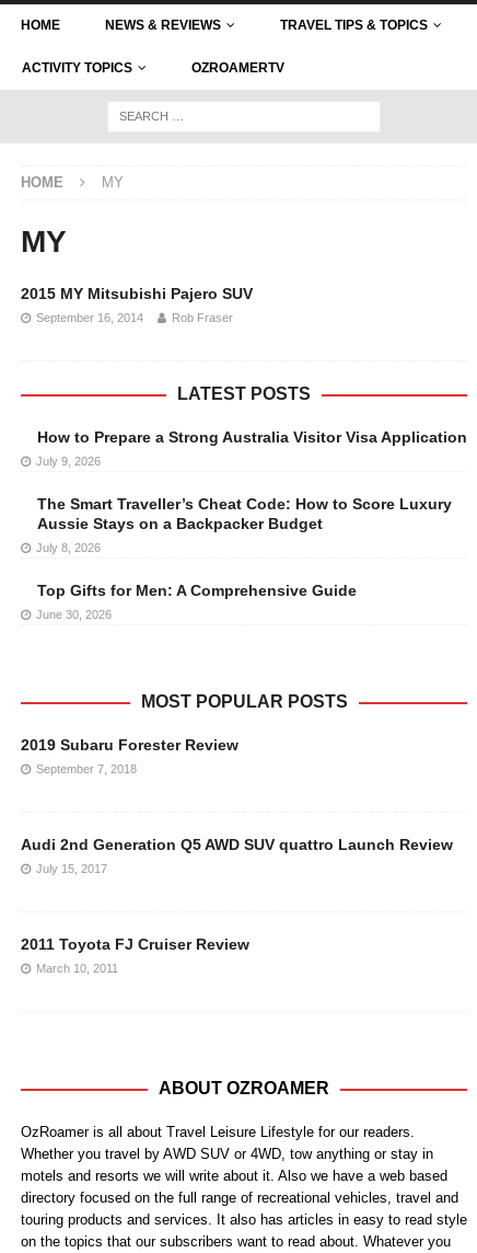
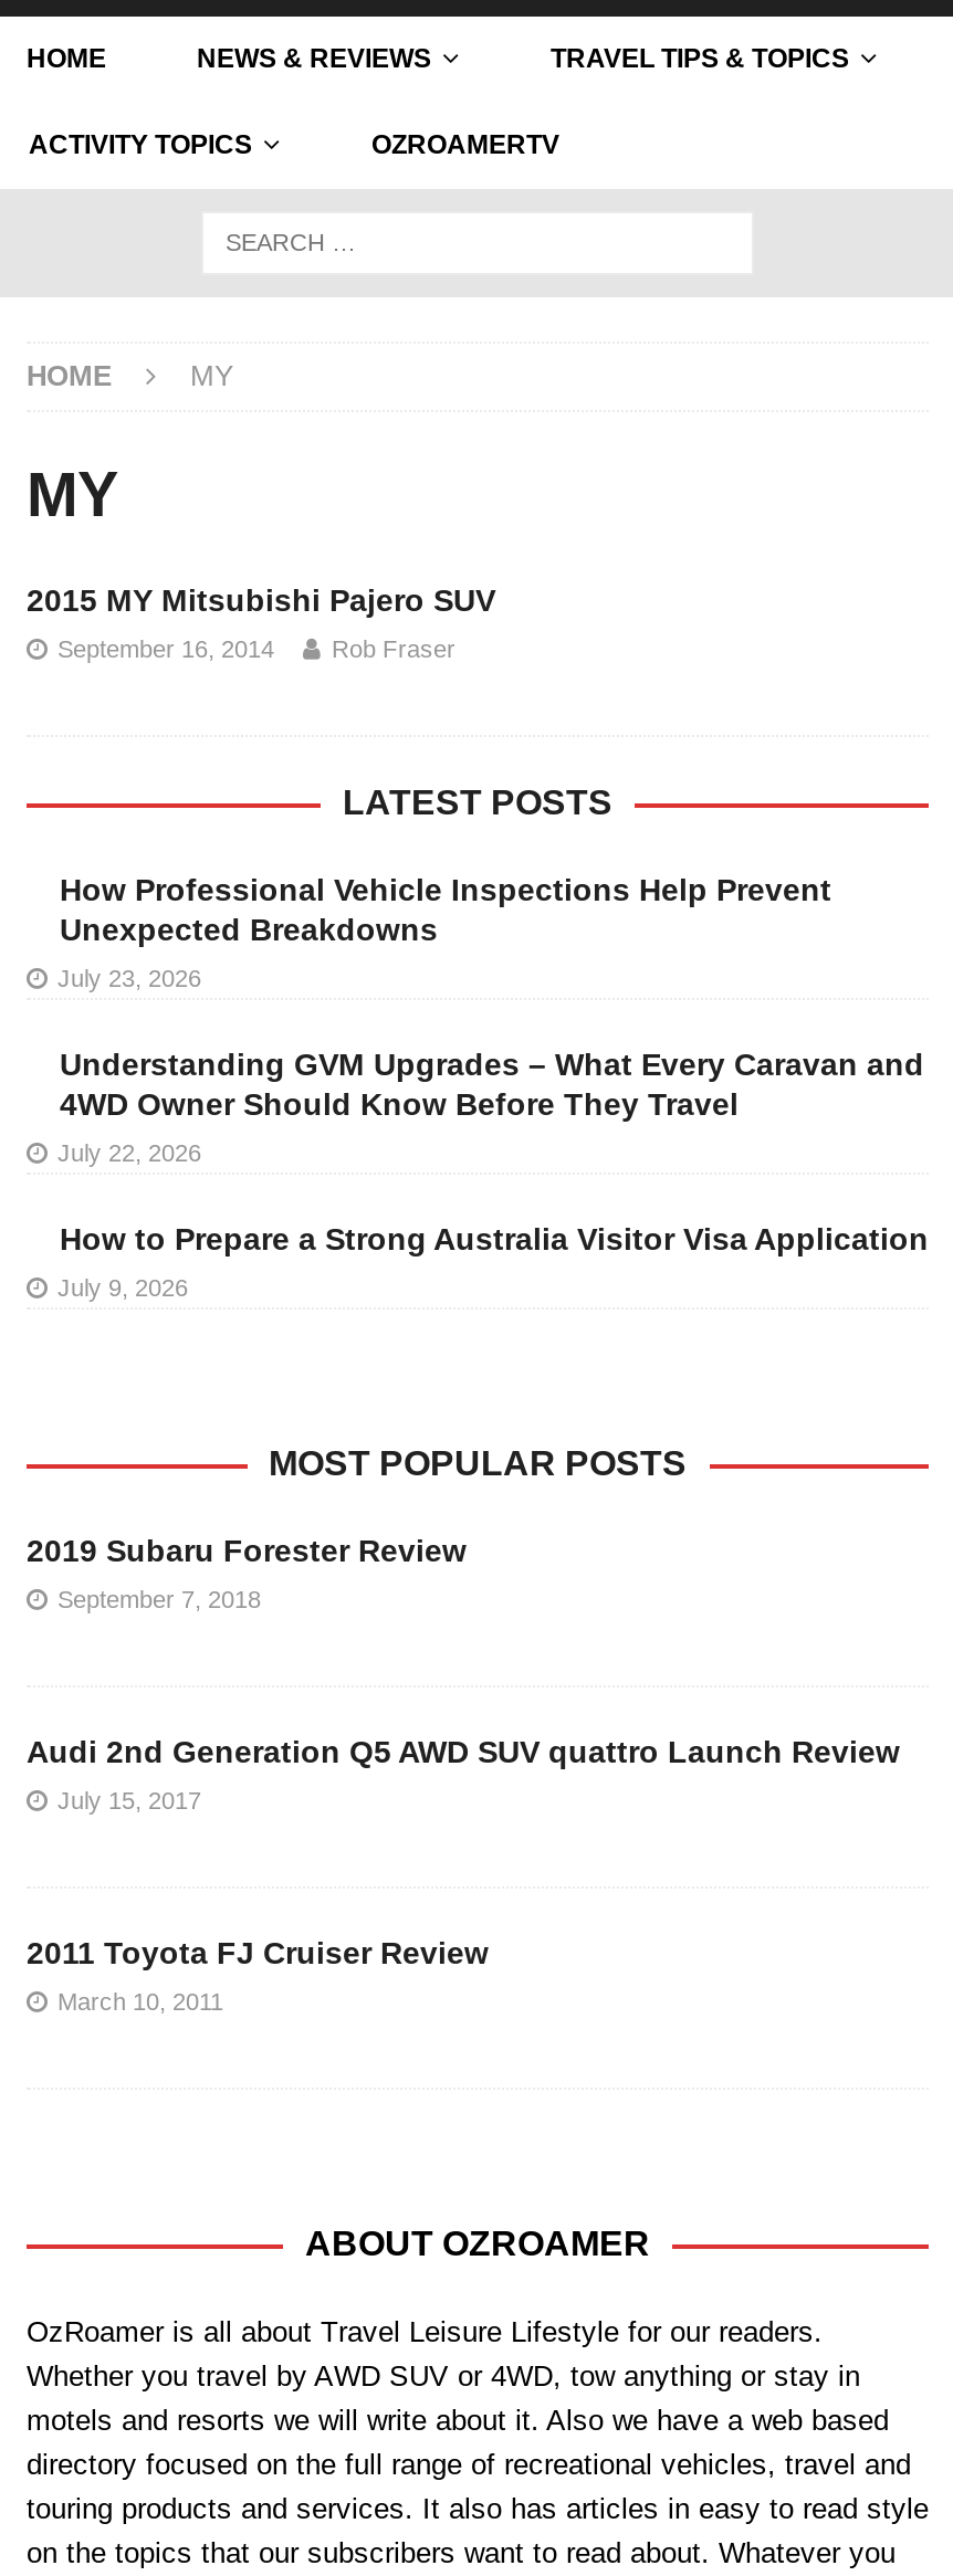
none -> [57,872,924,1166] How Professional Vehicle Inspections Help Prevent | Unexpected Breakdowns | July 23, 2026 | Understanding GVM Upgrades – What Every Caravan and | 4WD Owner Should Know Before They Travel | July 22, 2026
moved [36,428,467,468] -> [57,1221,929,1301]: How to Prepare a Strong Australia Visitor Visa Application | July 9, 2026
[36,495,452,621] The Smart Traveller’s Cheat Code: How to Score Luxury | Aussie Stays on a Backpacker Budget | July 8, 2026 | Top Gifts for Men: A Comprehensive Guide | June 30, 2026 -> none

